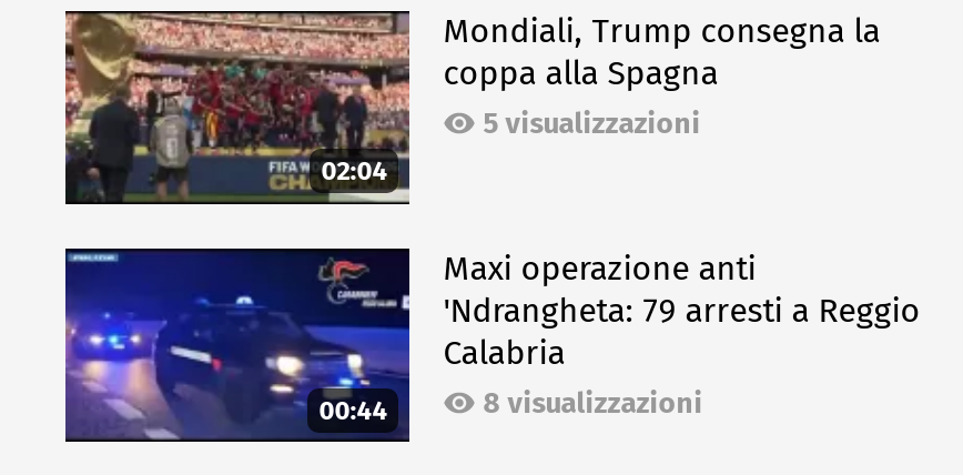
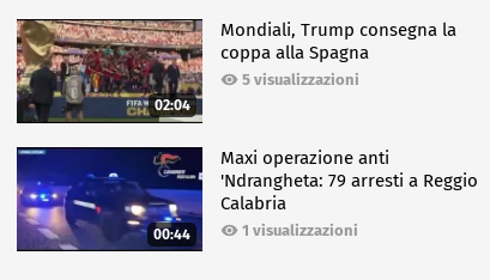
[483,387,703,420] 8 visualizzazioni -> [242,222,358,240] 1 visualizzazioni

